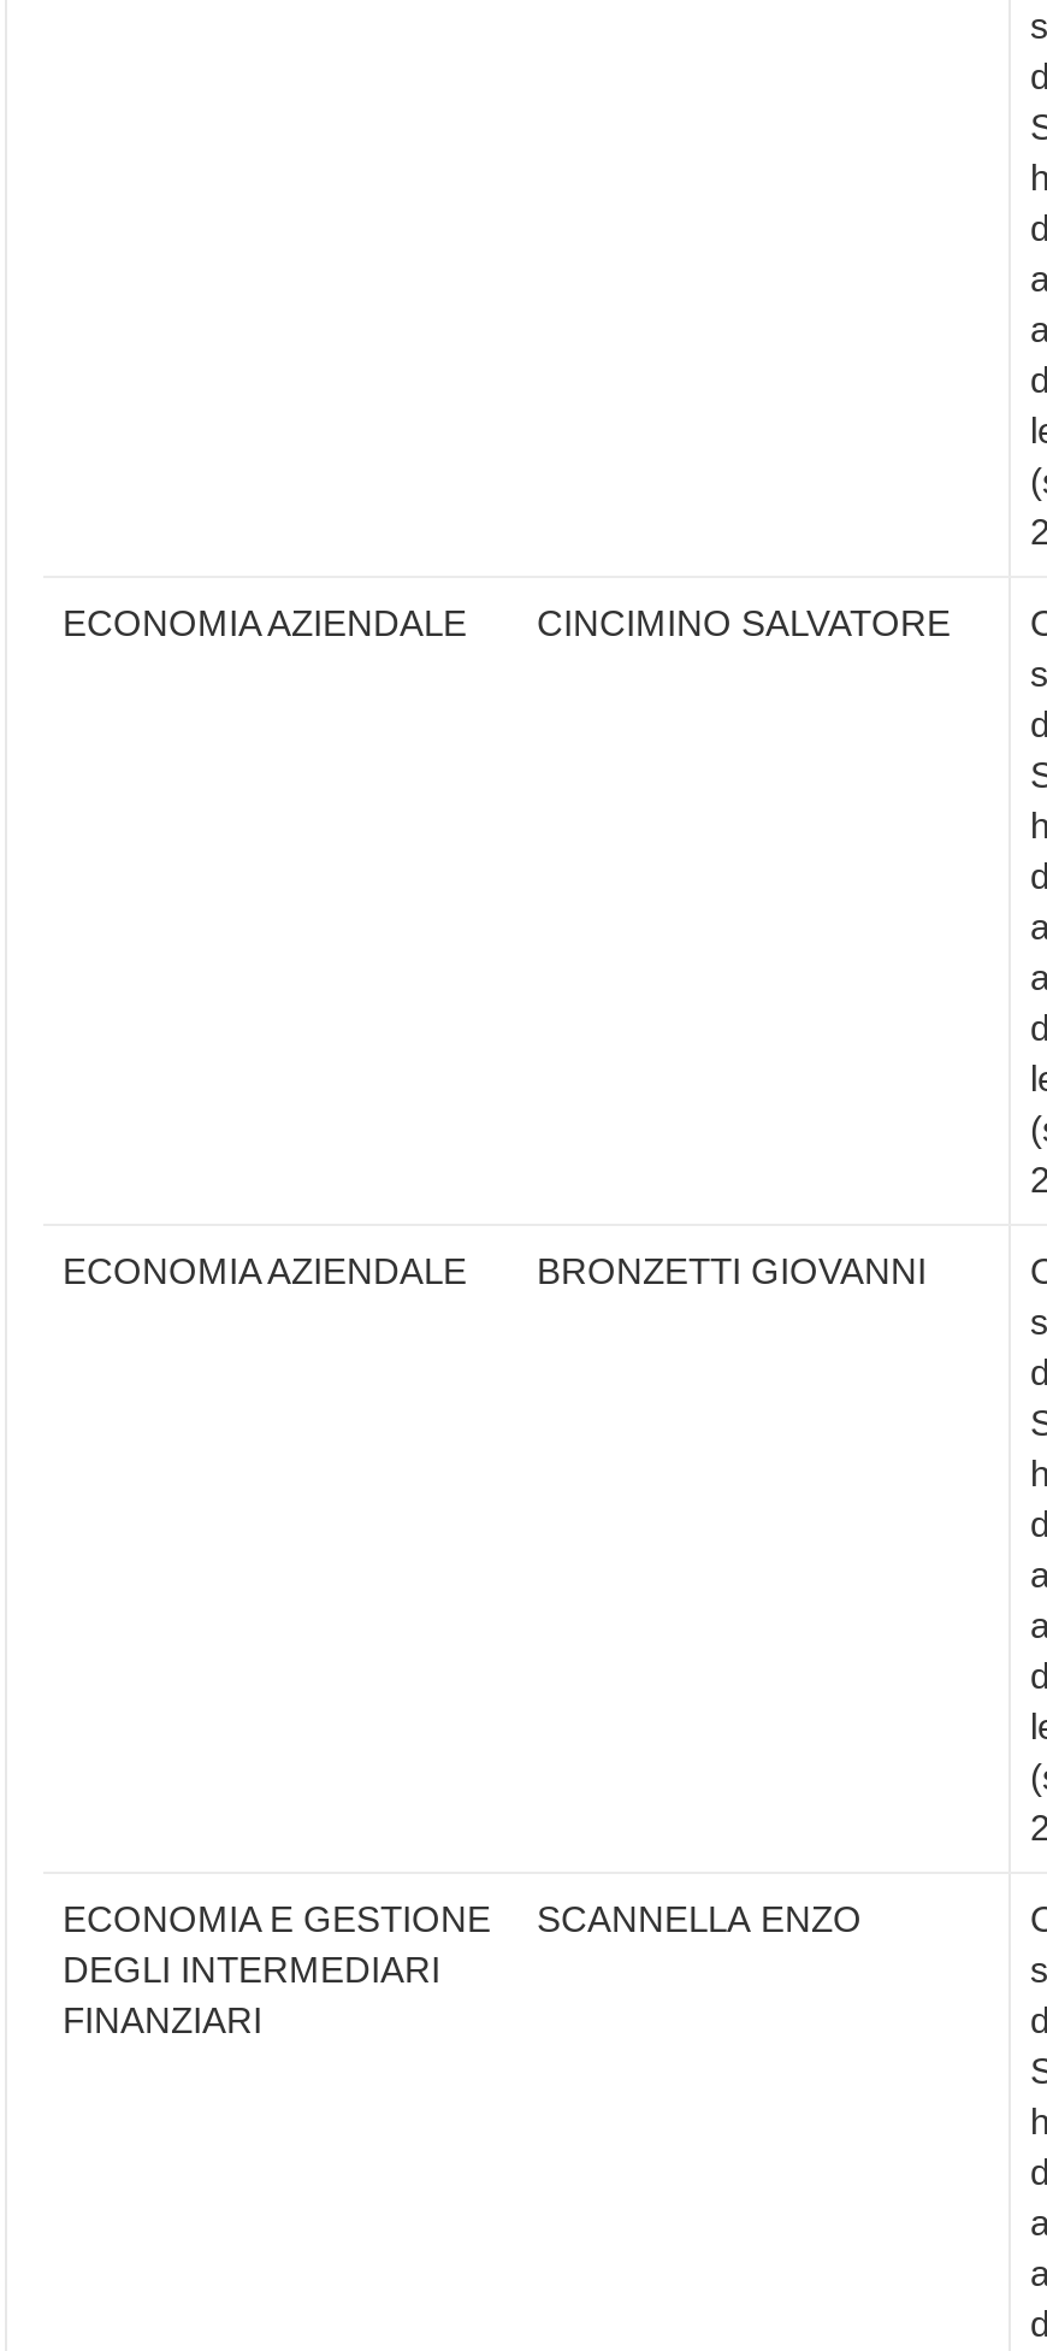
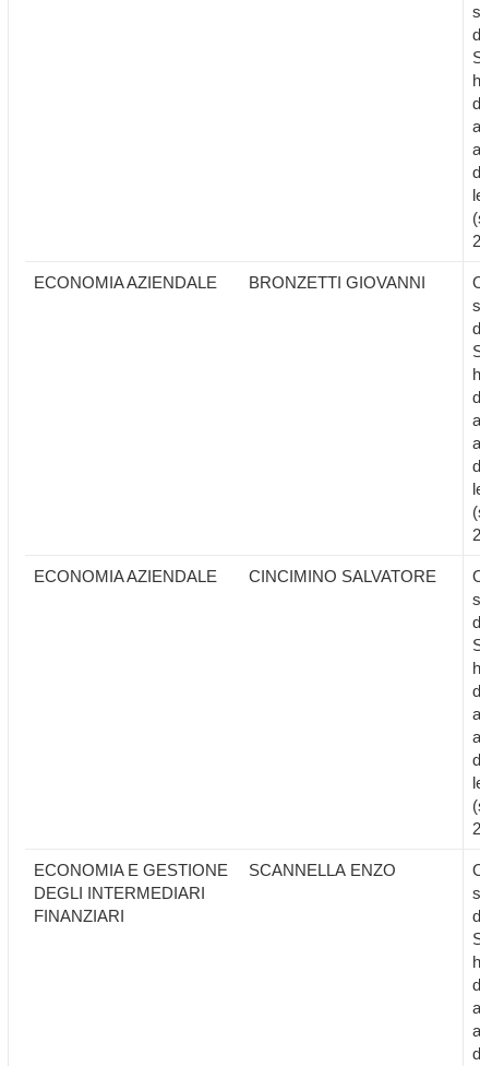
moved [537,603,951,644] -> [249,567,436,586]: CINCIMINO SALVATORE
moved [537,1251,927,1292] -> [249,273,425,292]: BRONZETTI GIOVANNI

